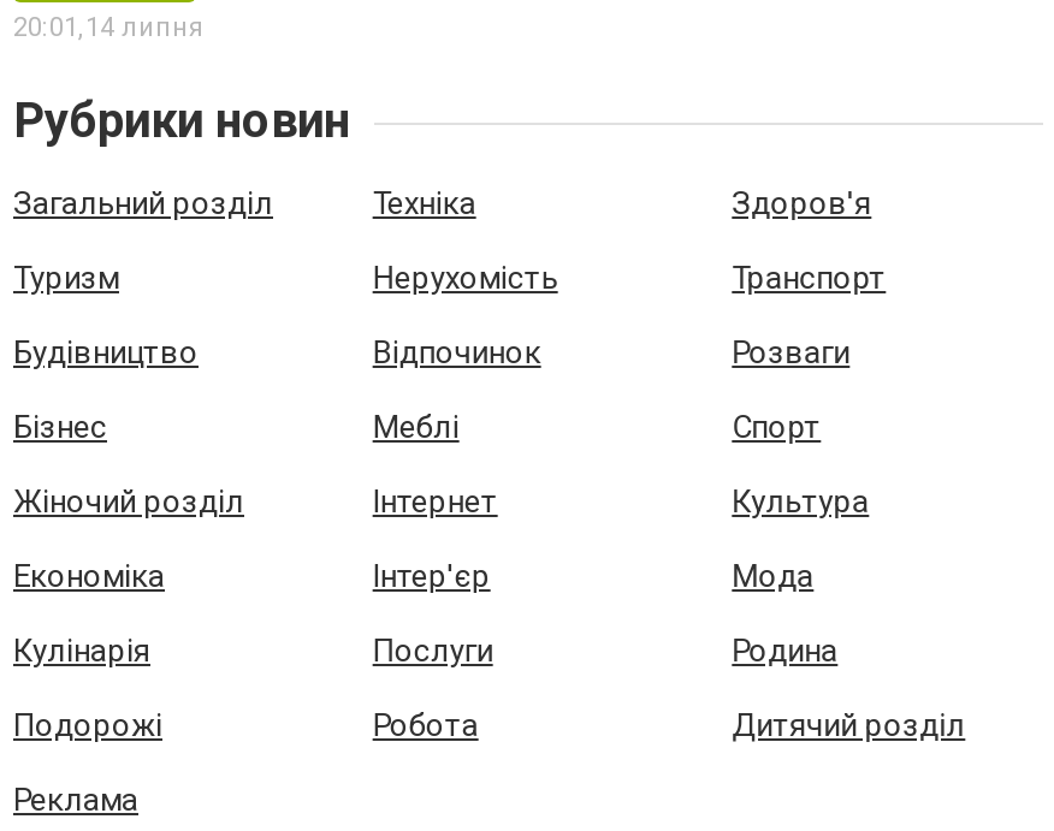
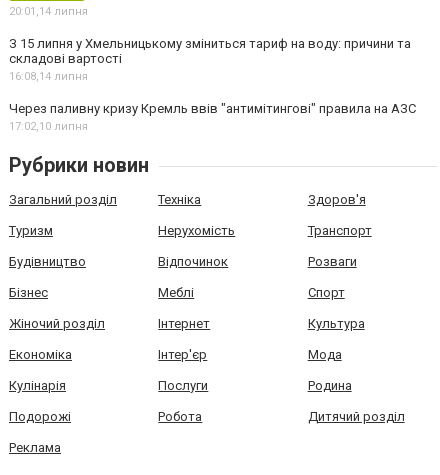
none -> [9,36,416,133] З 15 липня у Хмельницькому зміниться тариф на воду: причини та | складові вартості | 16:08,14 липня | Через паливну кризу Кремль ввів "антимітингові" правила на АЗС | 17:02,10 липня

